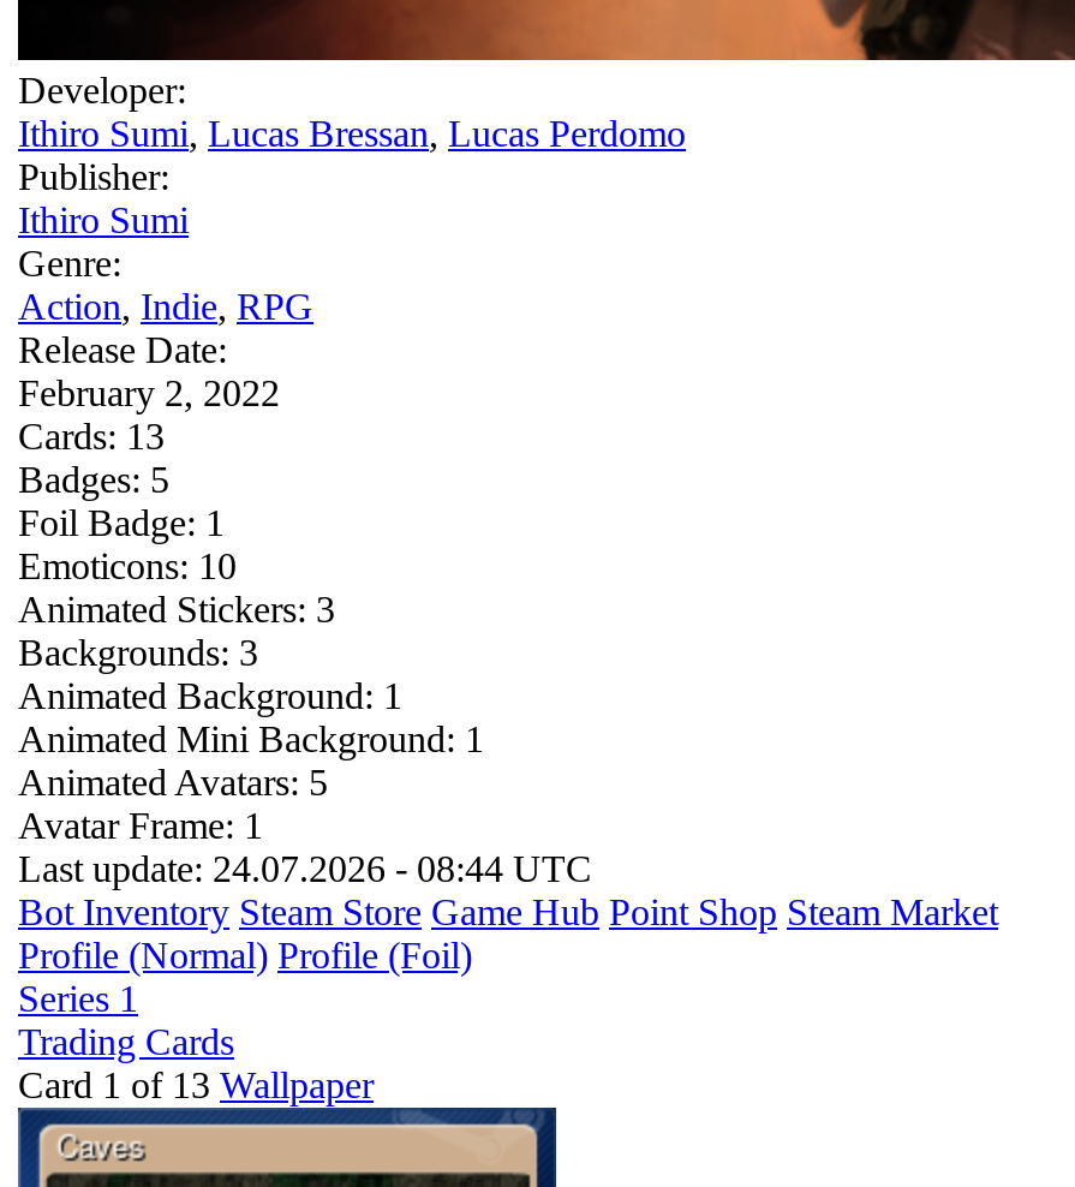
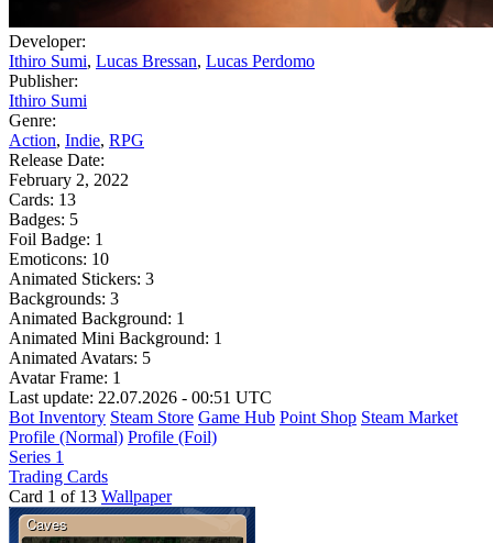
[18,847,592,888] Last update: 24.07.2026 - 08:44 UTC -> [9,387,272,406] Last update: 22.07.2026 - 00:51 UTC

